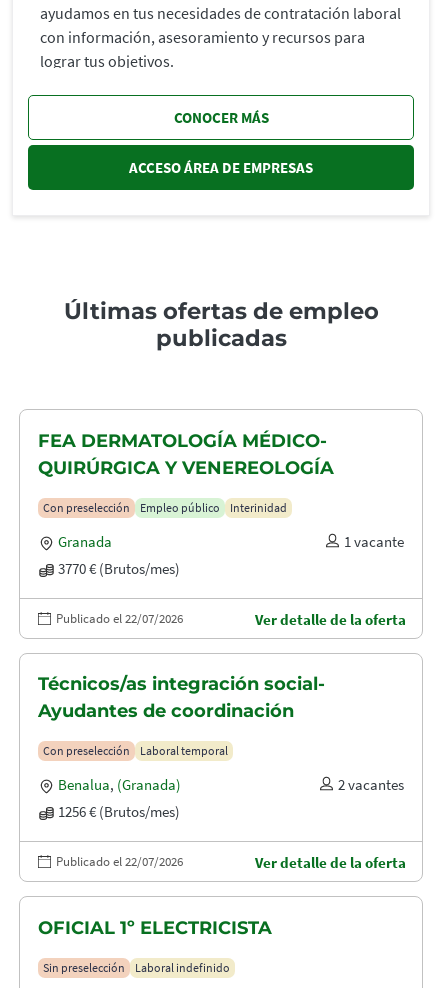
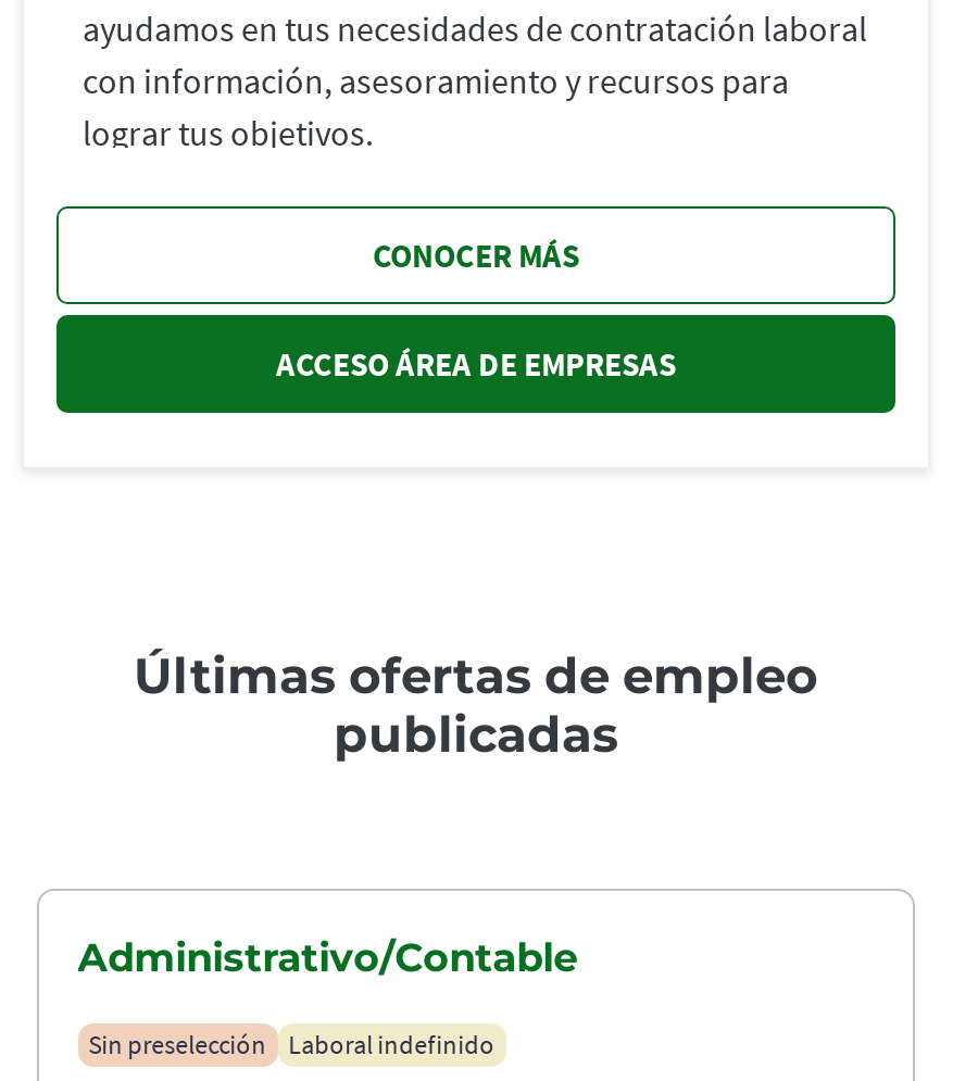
[38,430,406,939] FEA DERMATOLOGÍA MÉDICO- | QUIRÚRGICA Y VENEREOLOGÍA | Con preselección | Empleo público | Interinidad | Granada | 1 vacante | 3770 € (Brutos/mes) | Publicado el 22/07/2026 | Ver detalle de la oferta | Técnicos/as integración social- | Ayudantes de coordinación | Con preselección | Laboral temporal | Benalua, (Granada) | 2 vacantes | 1256 € (Brutos/mes) | Publicado el 22/07/2026 | Ver detalle de la oferta | OFICIAL 1º ELECTRICISTA -> [77,933,577,981] Administrativo/Contable

